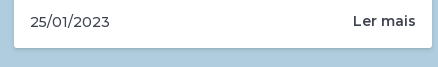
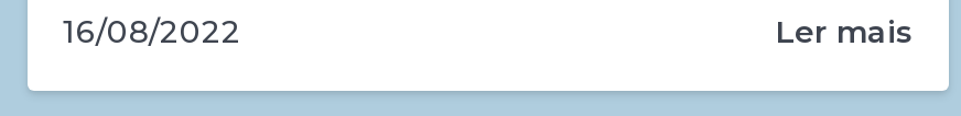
[30,12,110,30] 25/01/2023 -> [63,13,241,53] 16/08/2022

